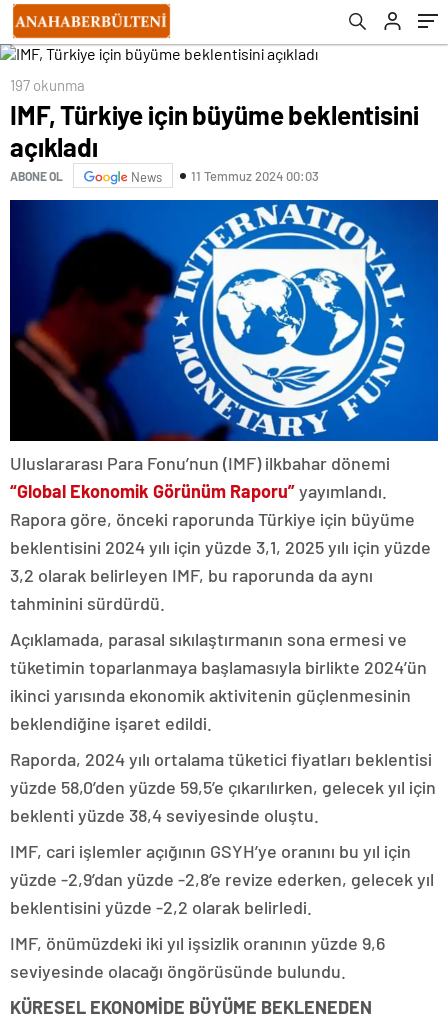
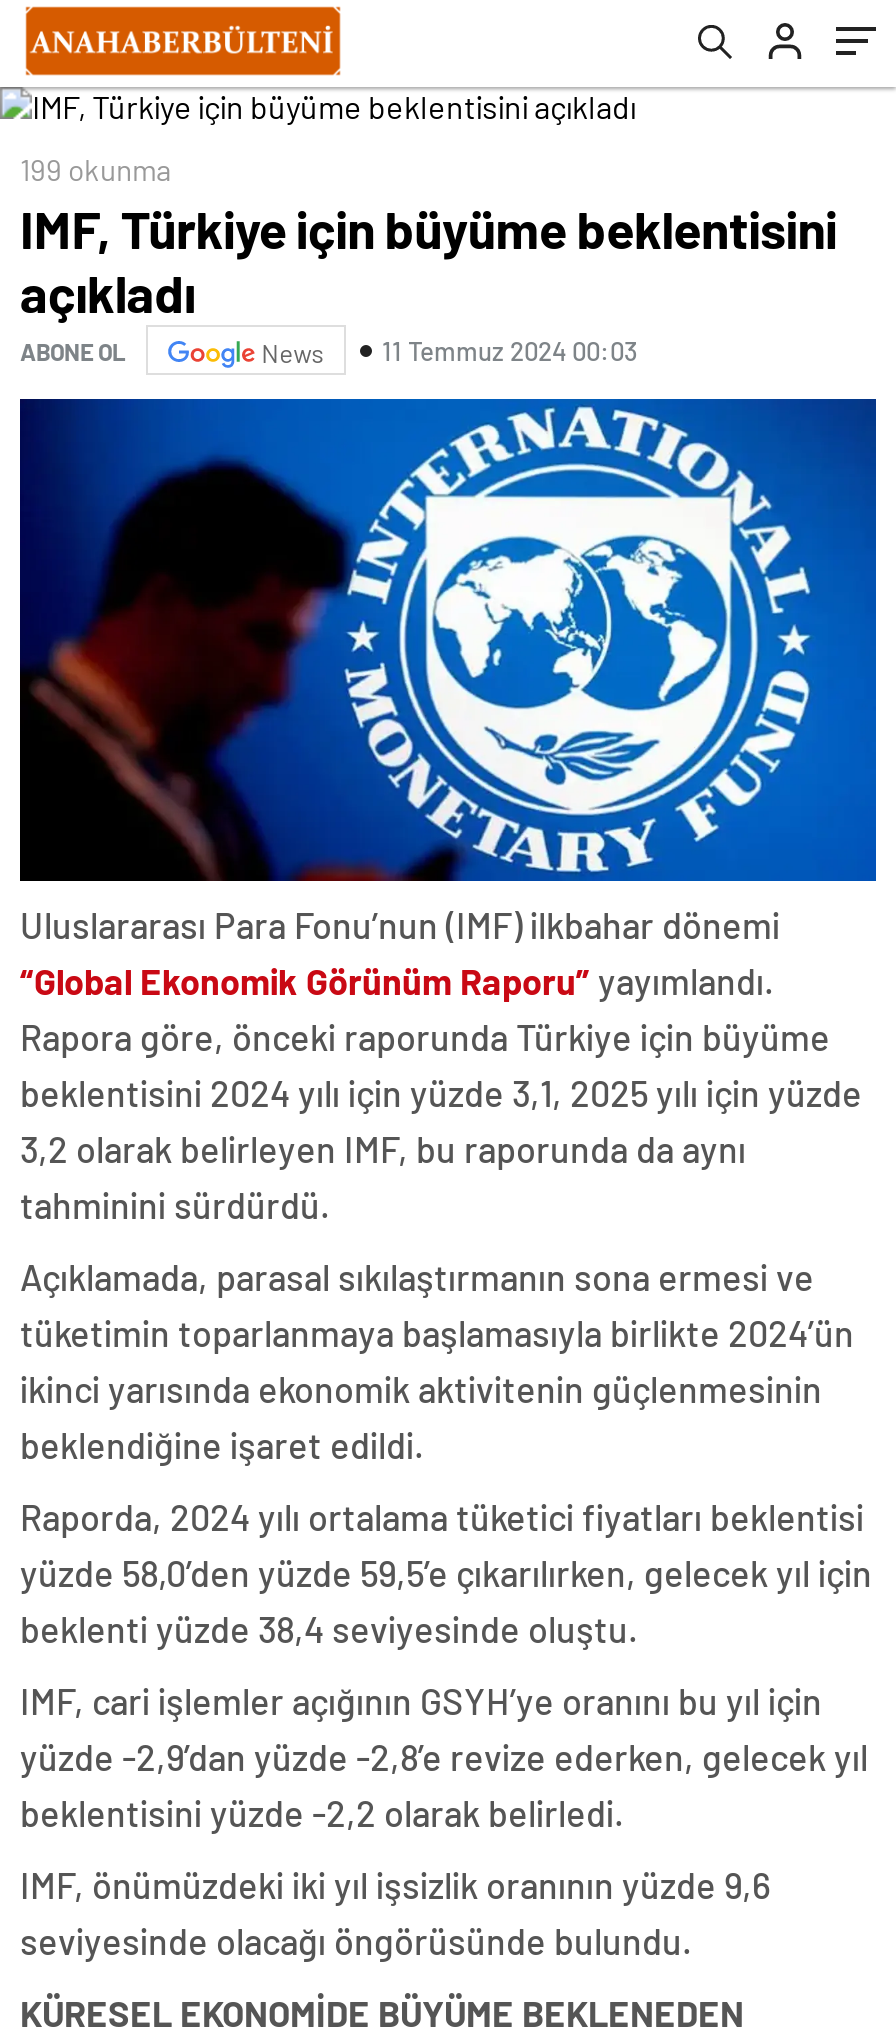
[10,76,85,94] 197 okunma -> [20,151,172,187] 199 okunma

